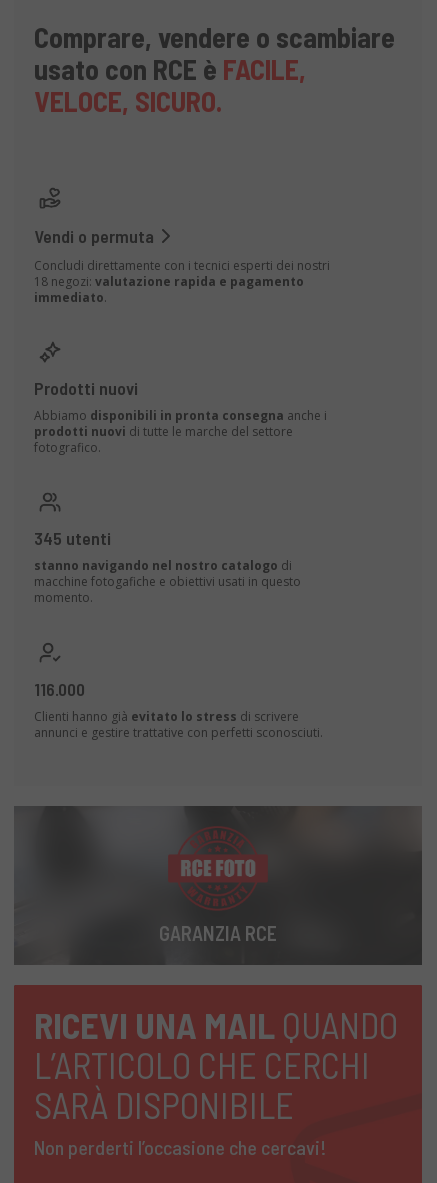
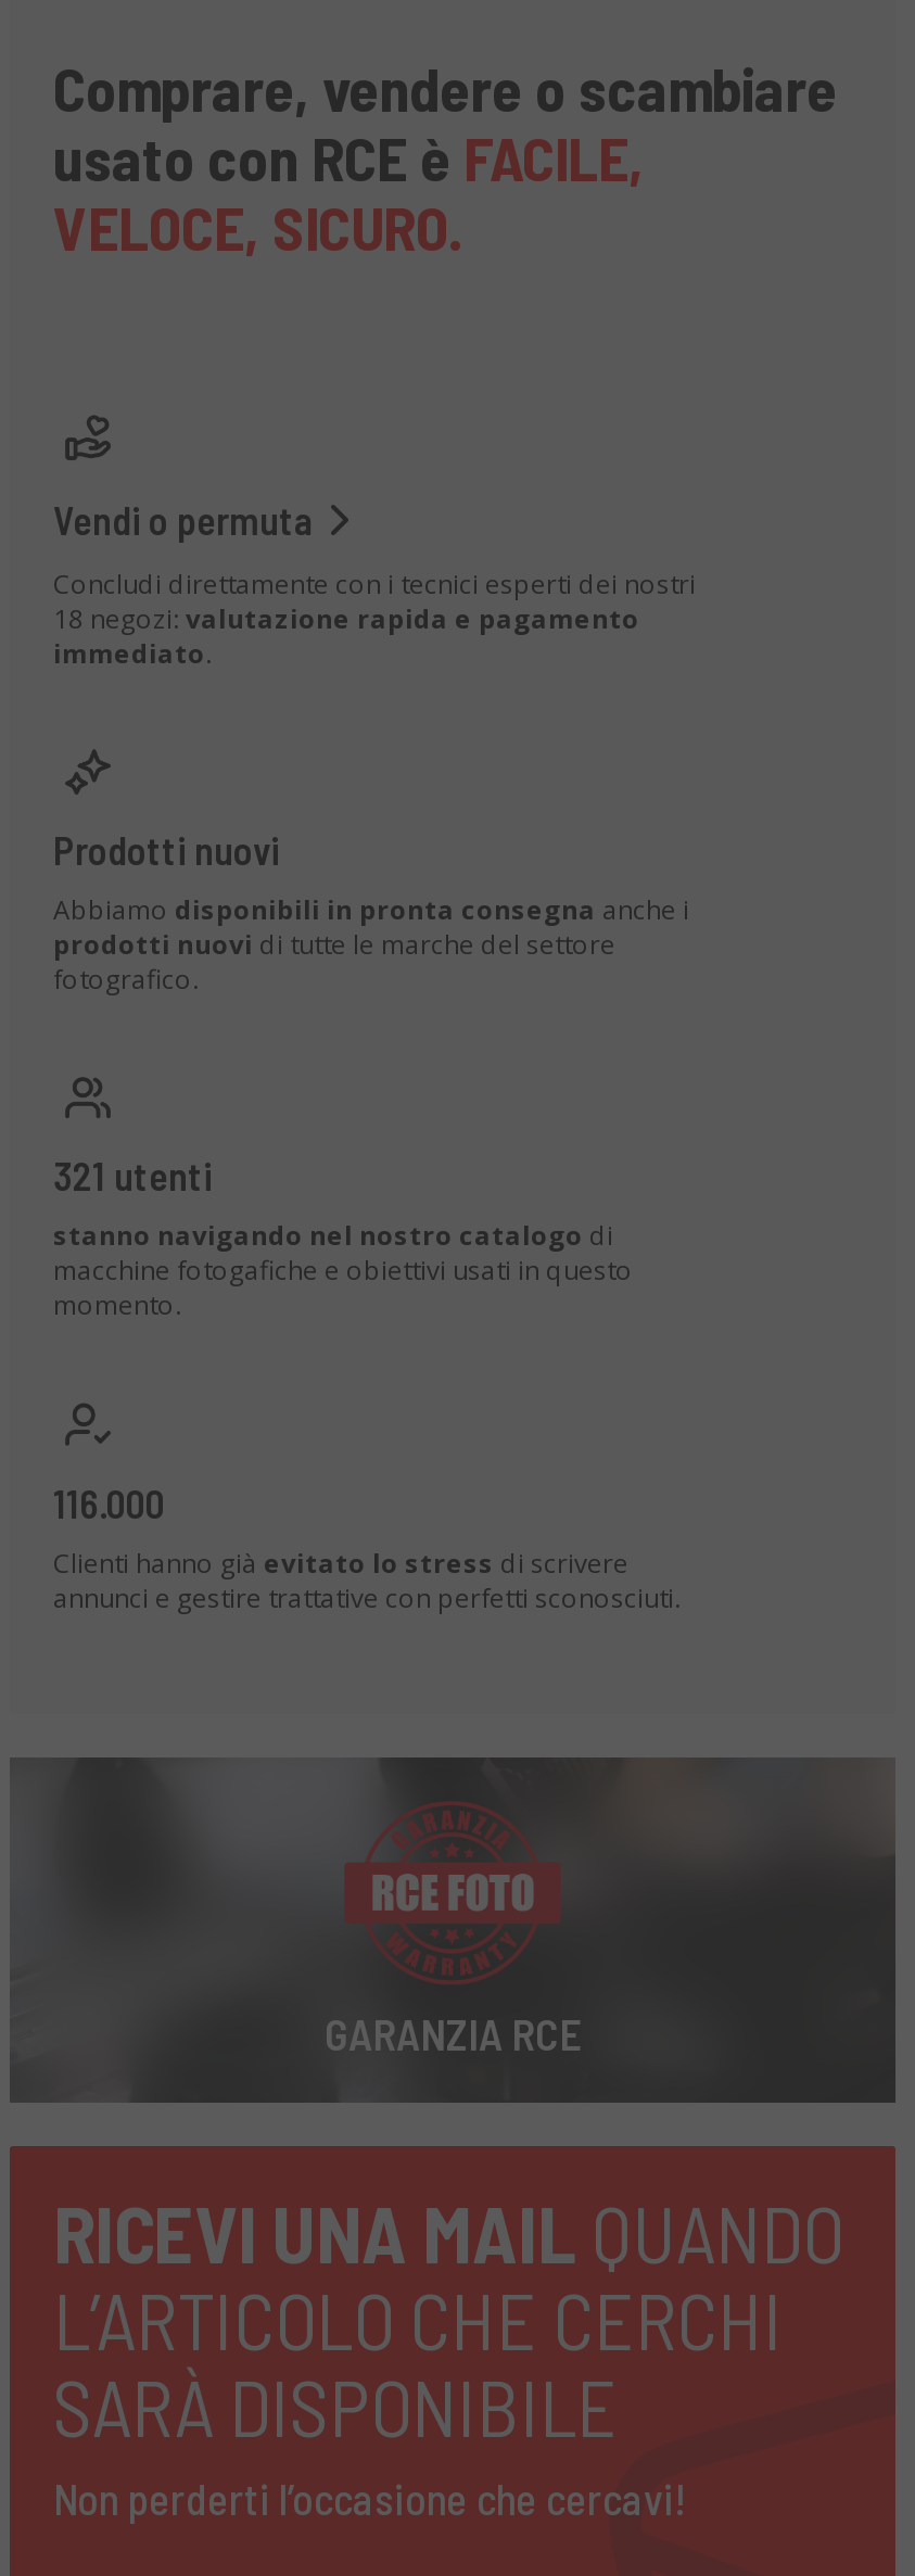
[34,527,111,549] 345 utenti -> [53,1153,212,1200] 321 utenti

